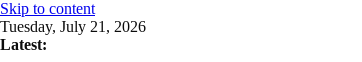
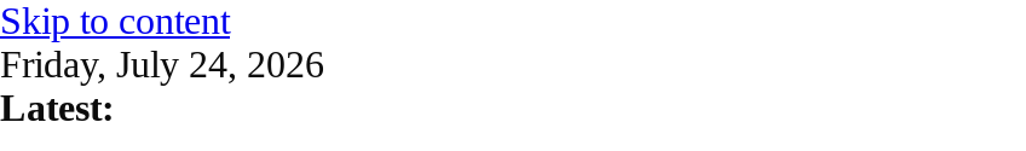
[0,18,146,35] Tuesday, July 21, 2026 -> [0,43,324,85] Friday, July 24, 2026

